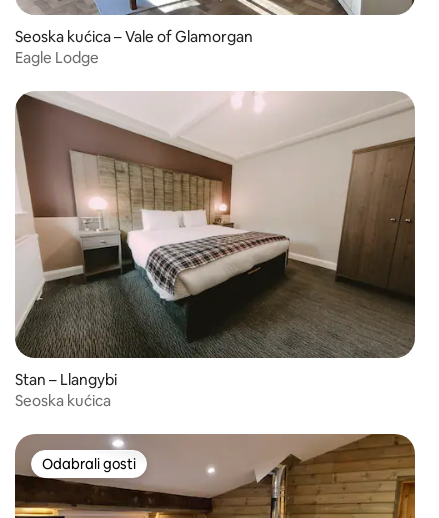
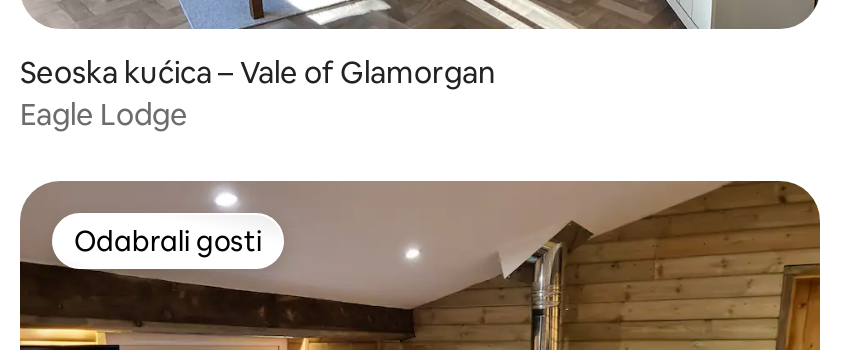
[15,91,415,410] [image] | Stan – Llangybi | Seoska kućica -> none

